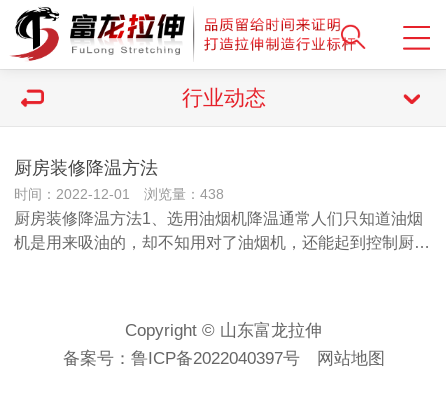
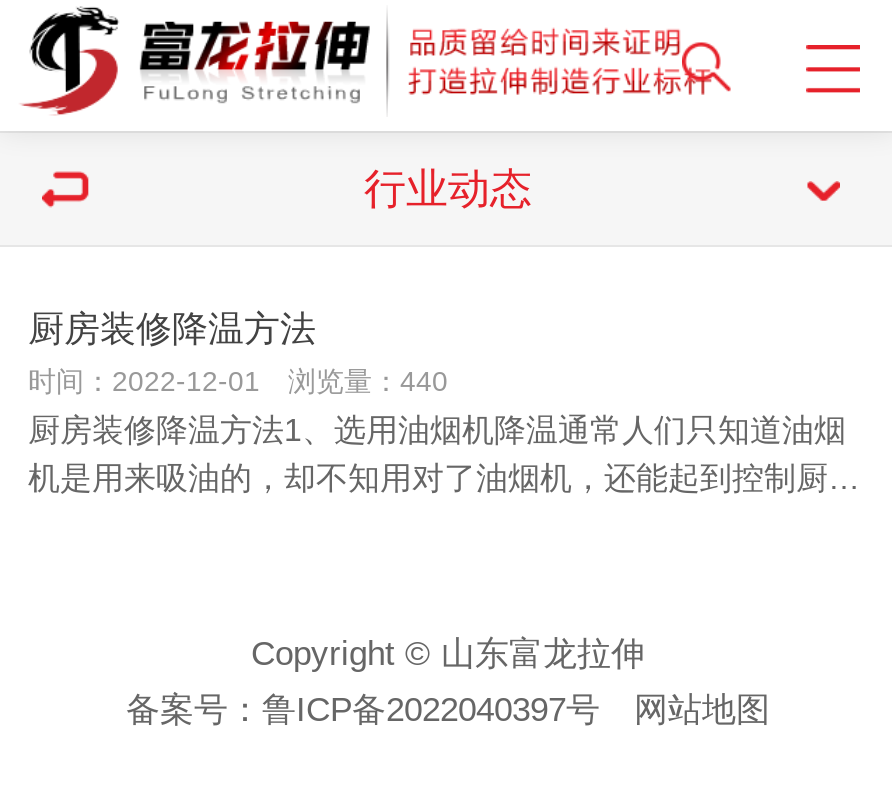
[14,186,224,202] 时间：2022-12-01 浏览量：438 -> [28,365,448,397] 时间：2022-12-01 浏览量：440

